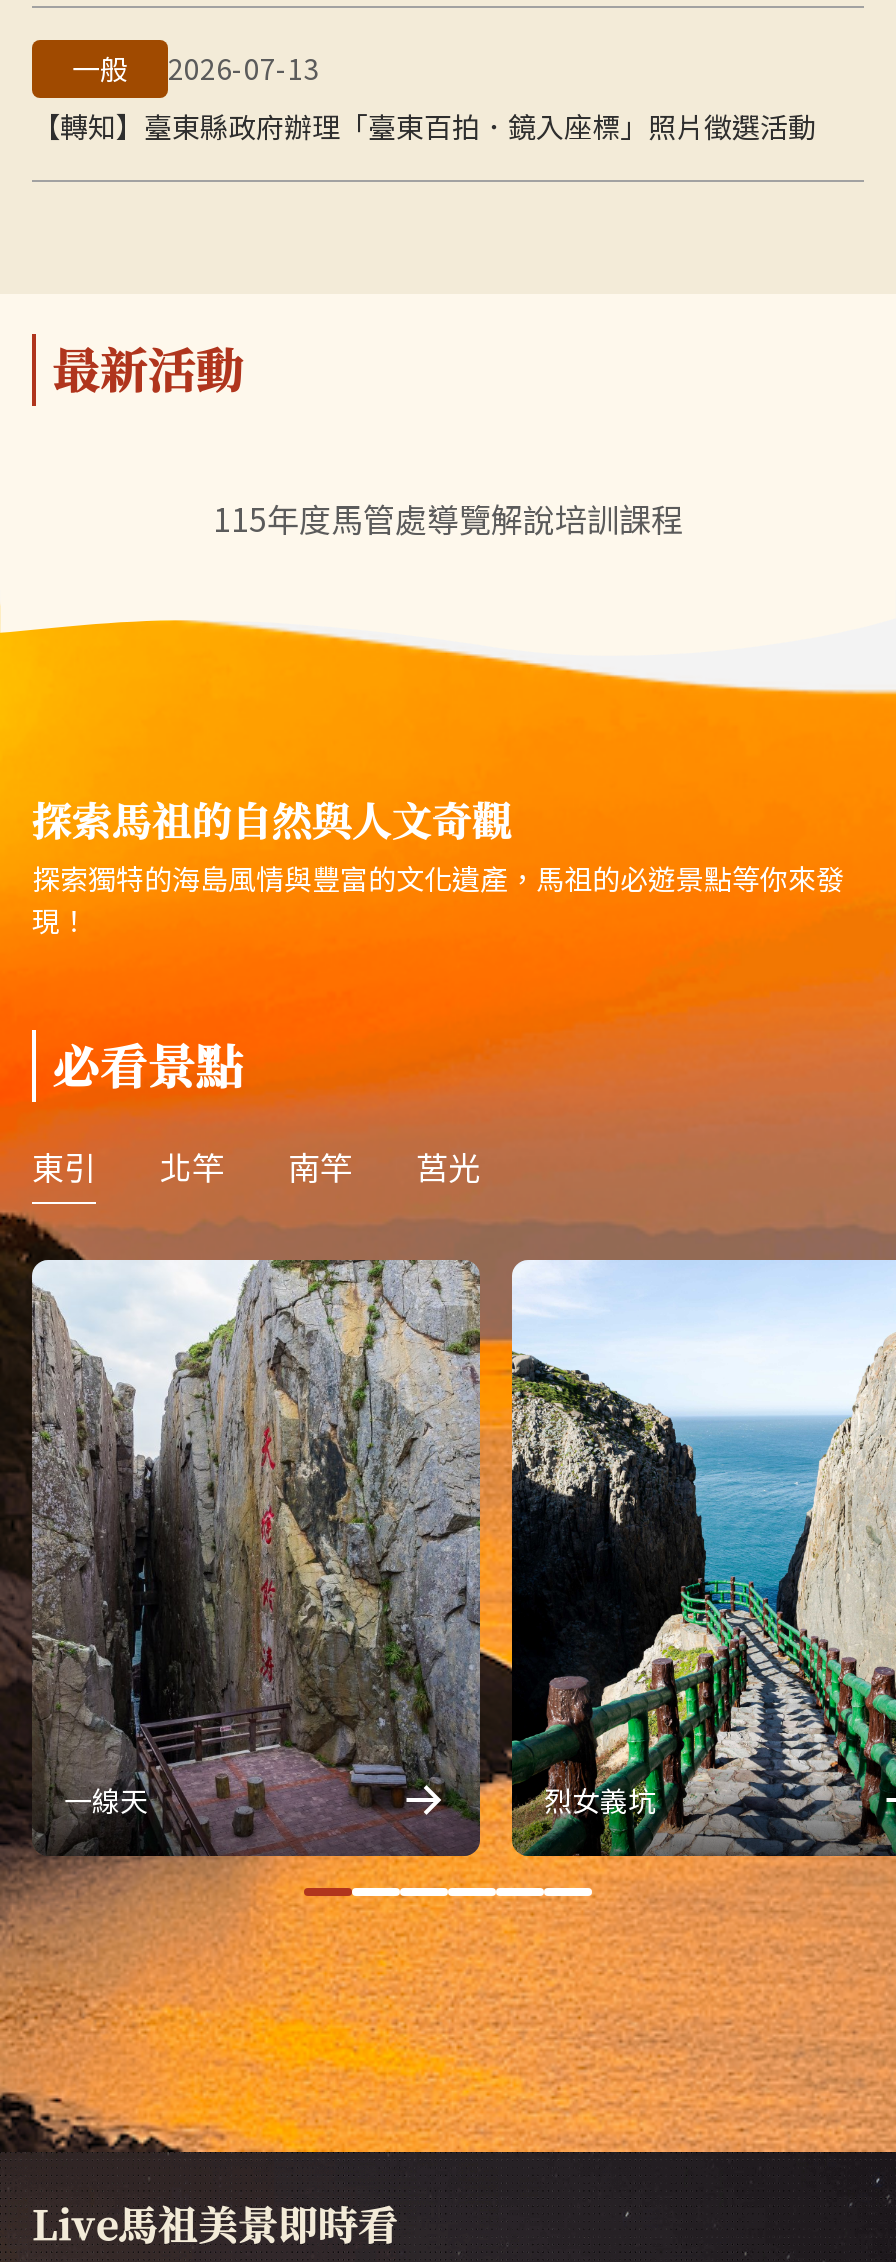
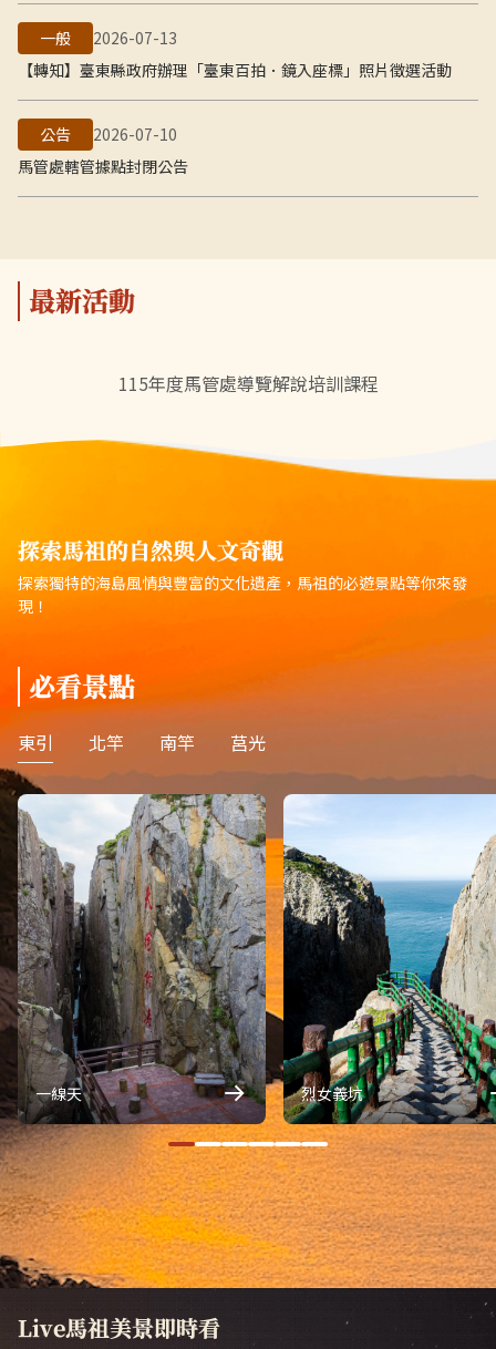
none -> [18,123,188,177] 公告 | 2026-07-10 | 馬管處轄管據點封閉公告

